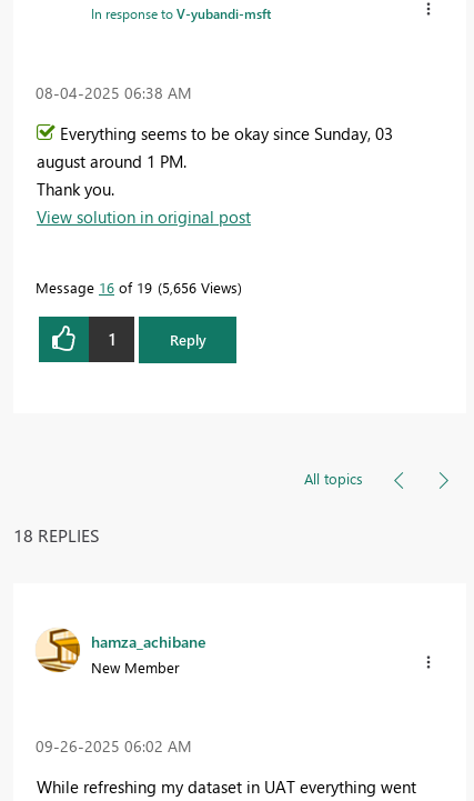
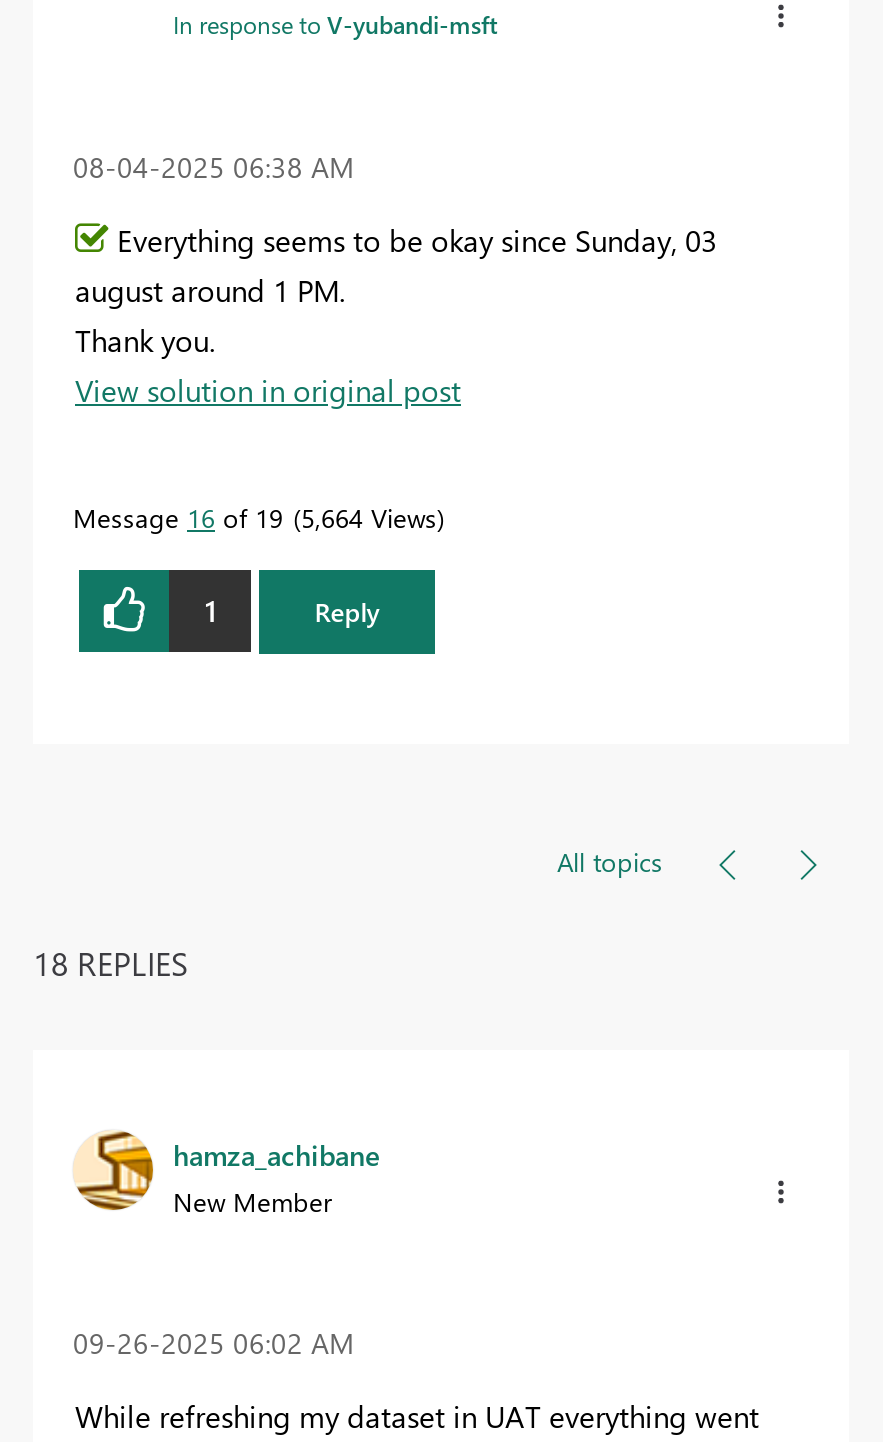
[36,278,238,297] Message 16 of 19 5,656 Views -> [73,500,437,534] Message 16 of 19 5,664 Views

